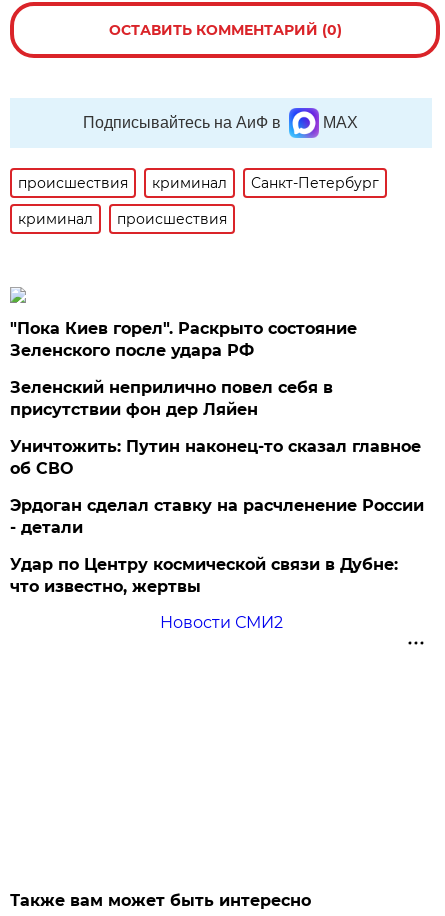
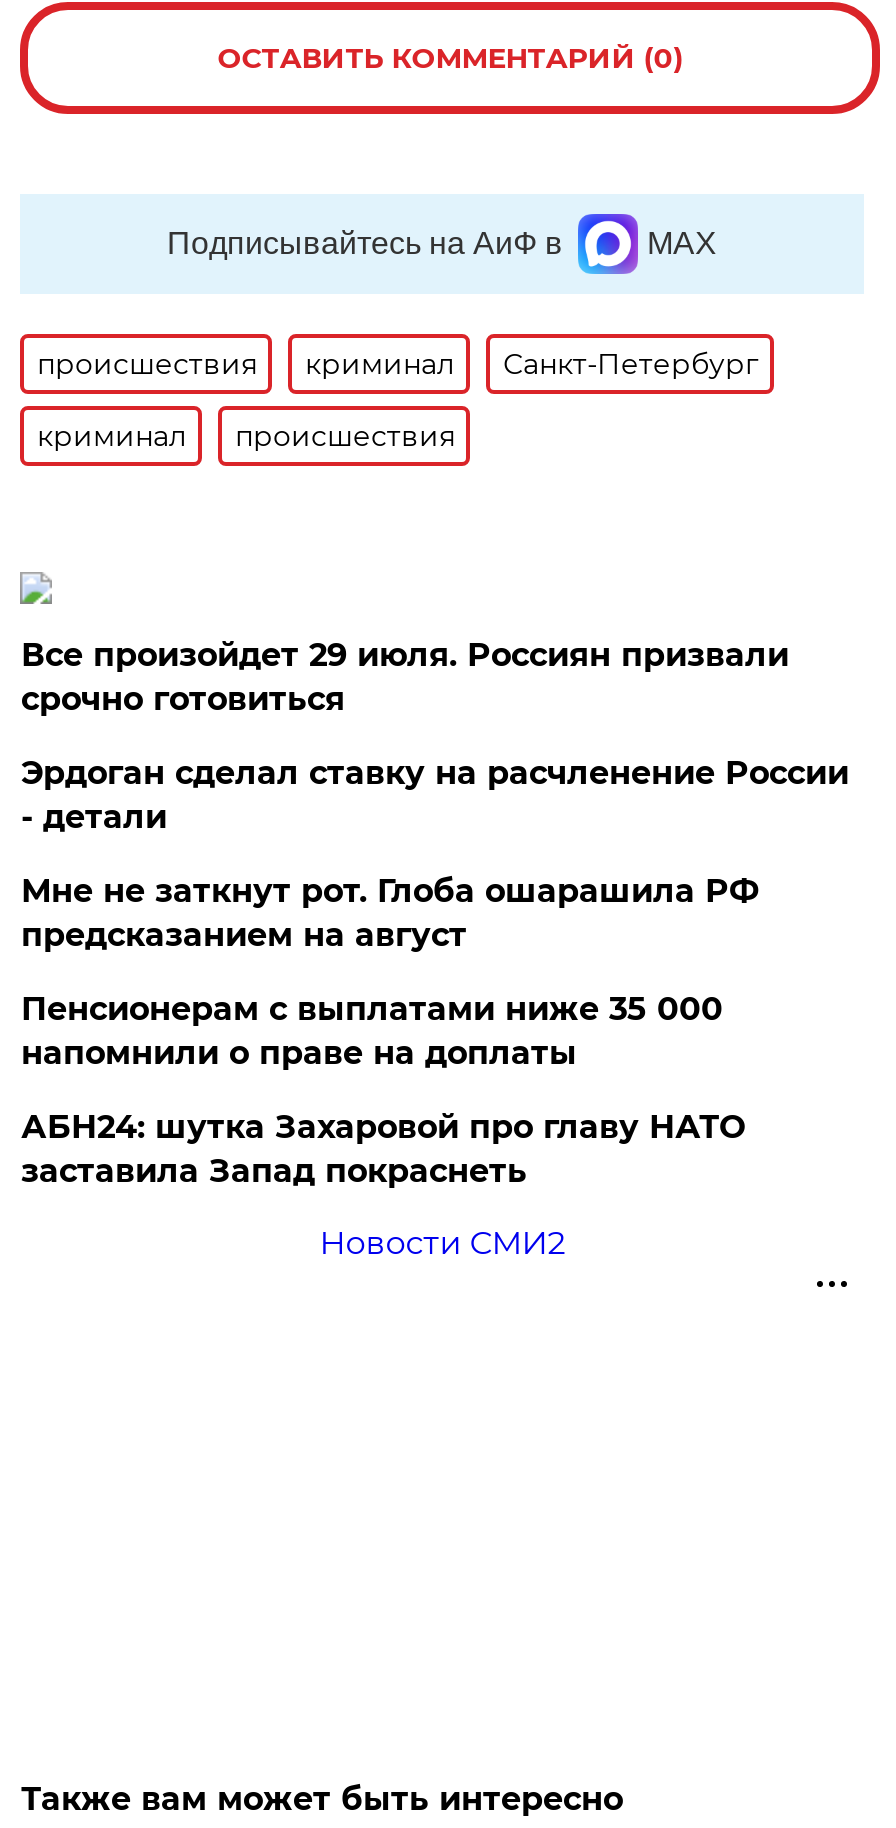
[10,319,421,478] "Пока Киев горел". Раскрыто состояние | Зеленского после удара РФ | Зеленский неприлично повел cебя в | присутствии фон дер Ляйен | Уничтожить: Путин наконец-то сказал главное | об СВО -> [21,636,789,718] Все произойдет 29 июля. Россиян призвали | срочно готовиться
moved [10,496,424,537] -> [21,754,849,836]: Эрдоган сделал ставку на расчленение России | - детали
[10,555,398,596] Удар по Центру космической связи в Дубне: | что известно, жертвы -> [21,872,759,1190] Мне не заткнут рот. Глоба ошарашила РФ | предсказанием на август | Пенсионерам с выплатами ниже 35 000 | напомнили о праве на доплаты | АБН24: шутка Захаровой про главу НАТО | заставила Запад покраснеть

